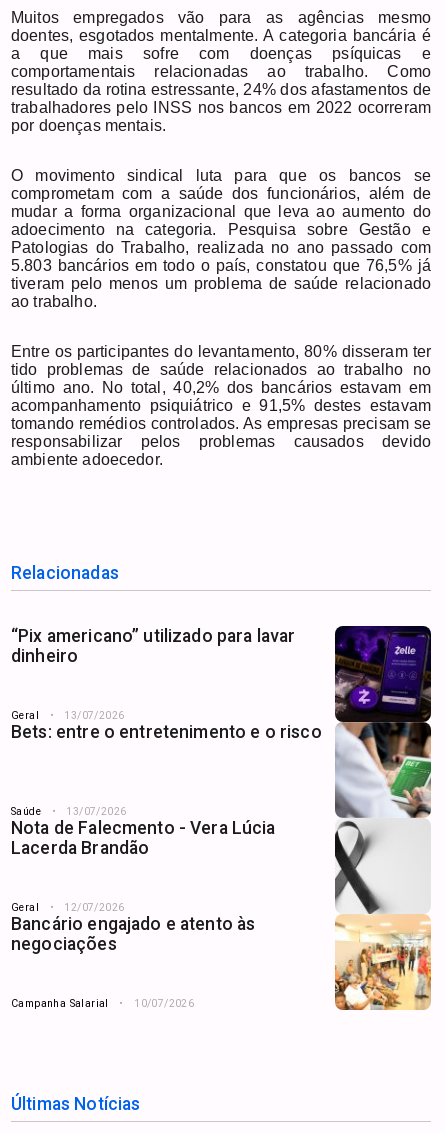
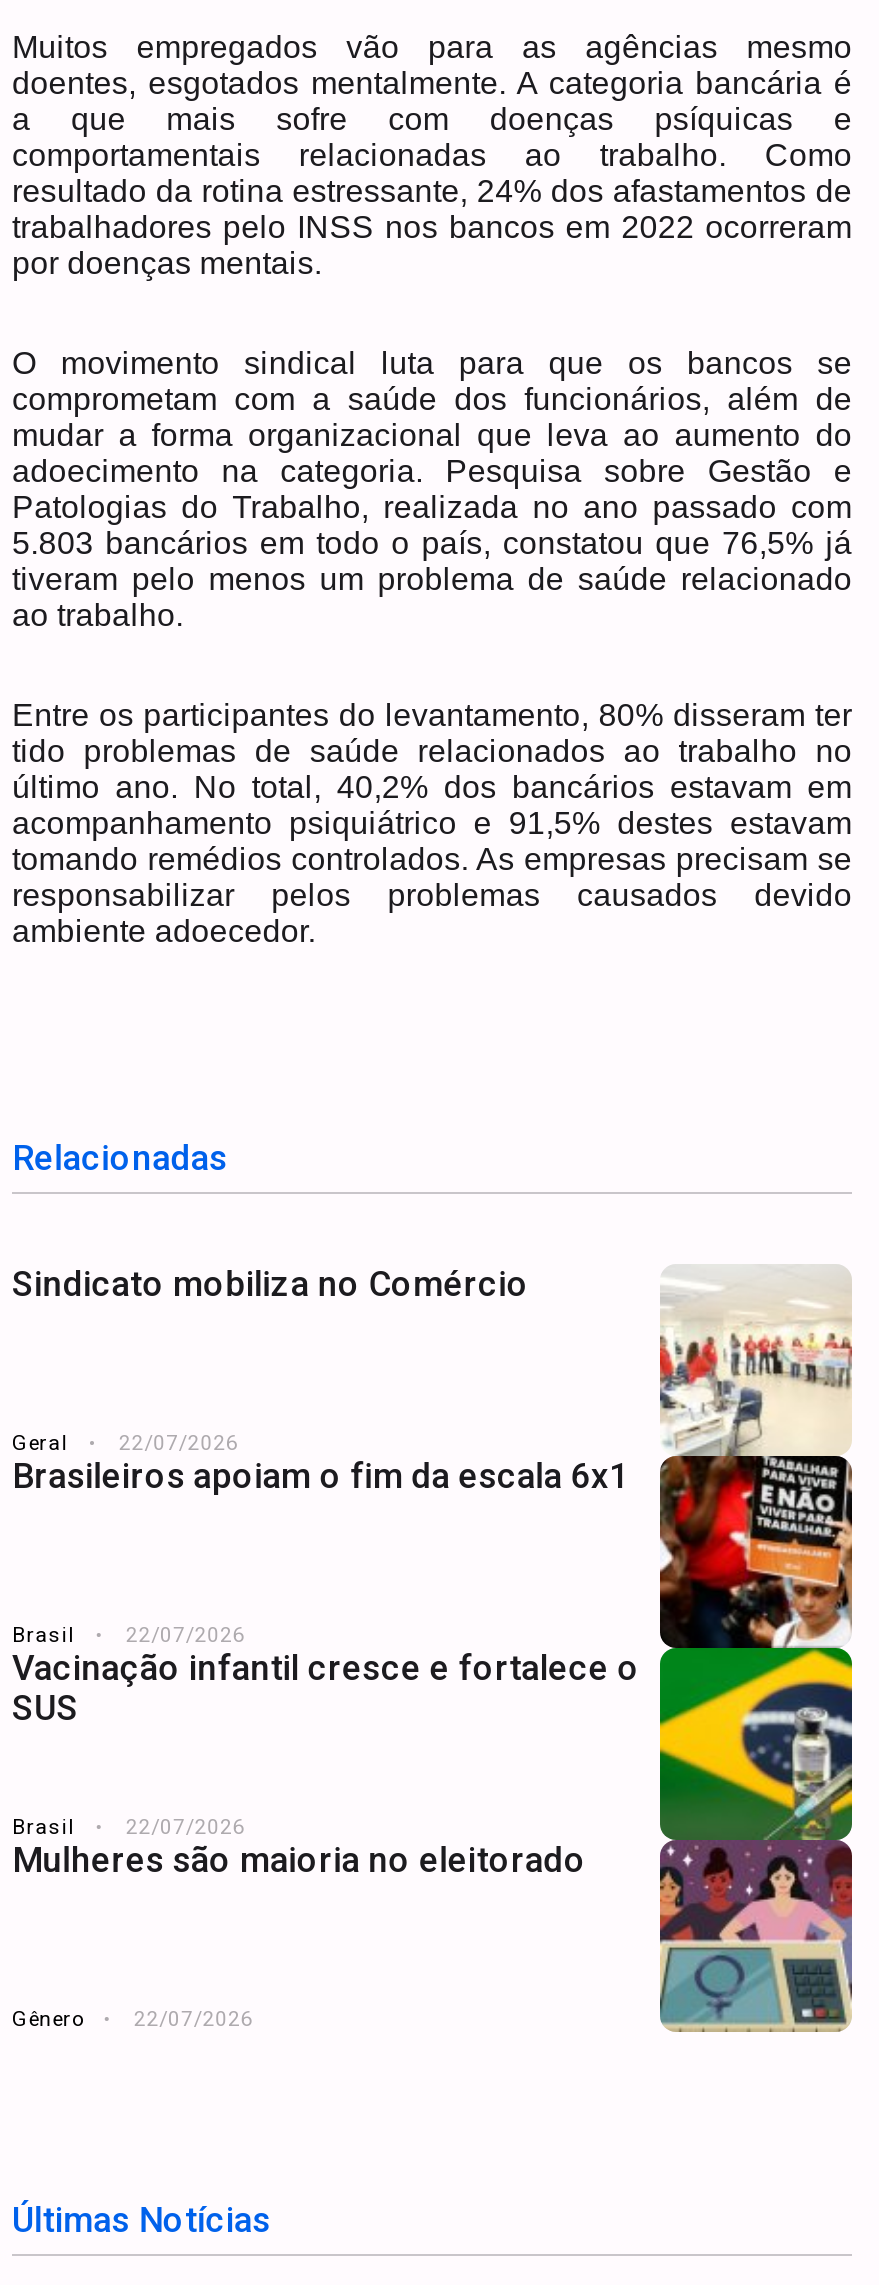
[11,626,295,666] “Pix americano” utilizado para lavar | dinheiro -> [12,1265,529,1305] Sindicato mobiliza no Comércio
[11,625,432,1010] [image] | 13/07/2026 | Bets: entre o entretenimento e o risco -> [12,1264,854,2032] [image] | 22/07/2026 | Brasileiros apoiam o fim da escala 6x1
[11,805,276,858] Saúde | 13/07/2026 | Nota de Falecmento - Vera Lúcia | Lacerda Brandão -> [12,1623,640,1729] Brasil | 22/07/2026 | Vacinação infantil cresce e fortalece o | SUS
[11,901,255,954] Geral | 12/07/2026 | Bancário engajado e atento às | negociações -> [12,1815,586,1881] Brasil | 22/07/2026 | Mulheres são maioria no eleitorado
[11,997,194,1010] Campanha Salarial | 10/07/2026 -> [12,2007,254,2033] Gênero | 22/07/2026

